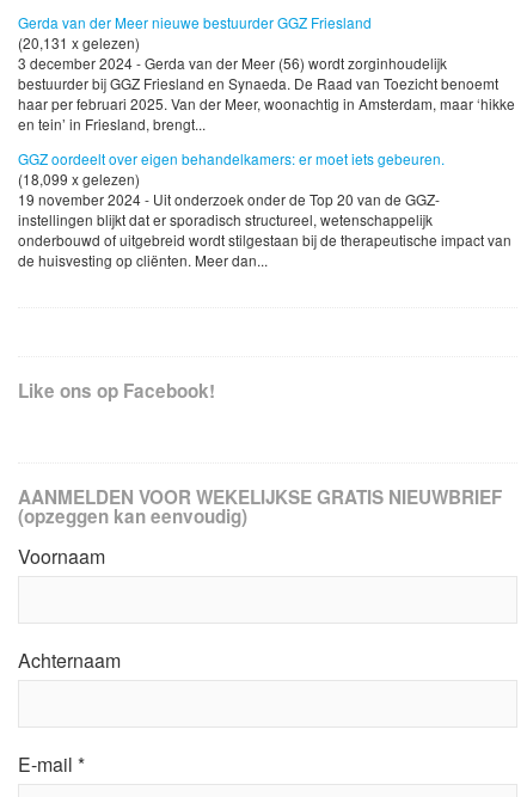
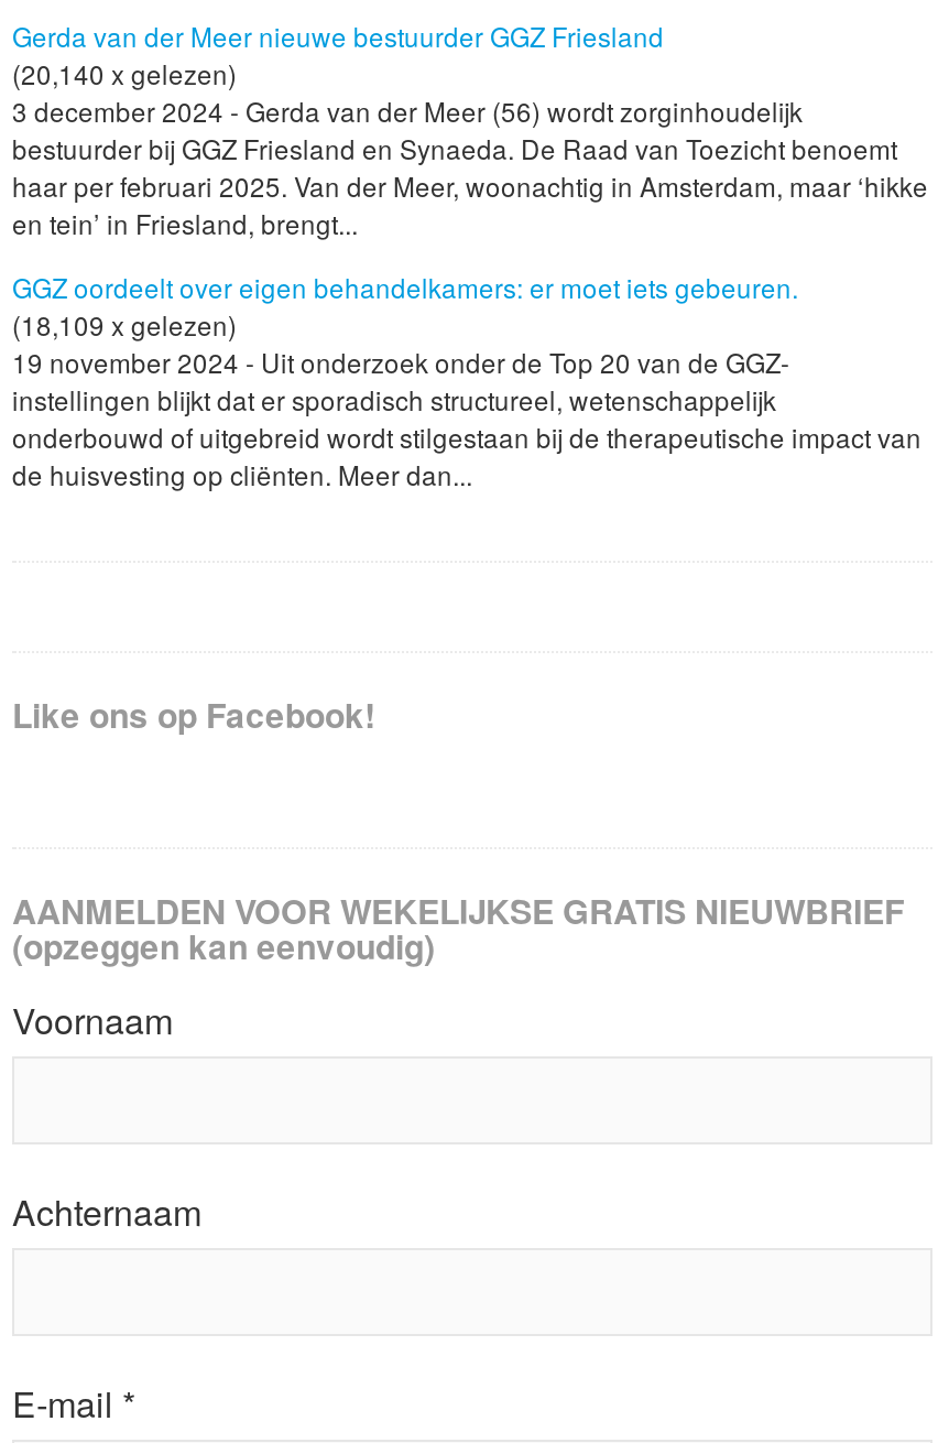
[18,32,140,52] (20,131 x gelezen) -> [12,53,237,91] (20,140 x gelezen)
[18,168,140,188] (18,099 x gelezen) -> [12,304,237,341] (18,109 x gelezen)

